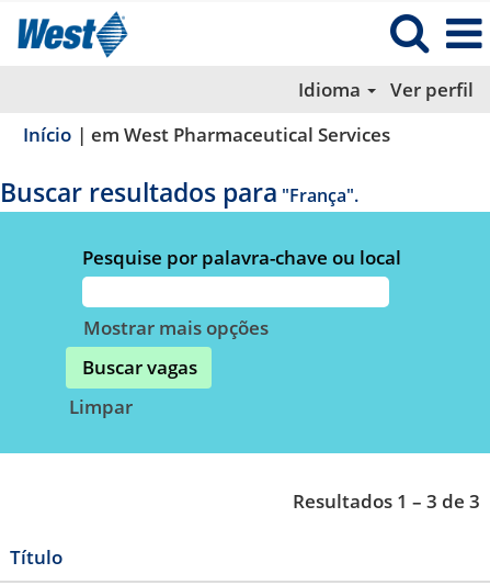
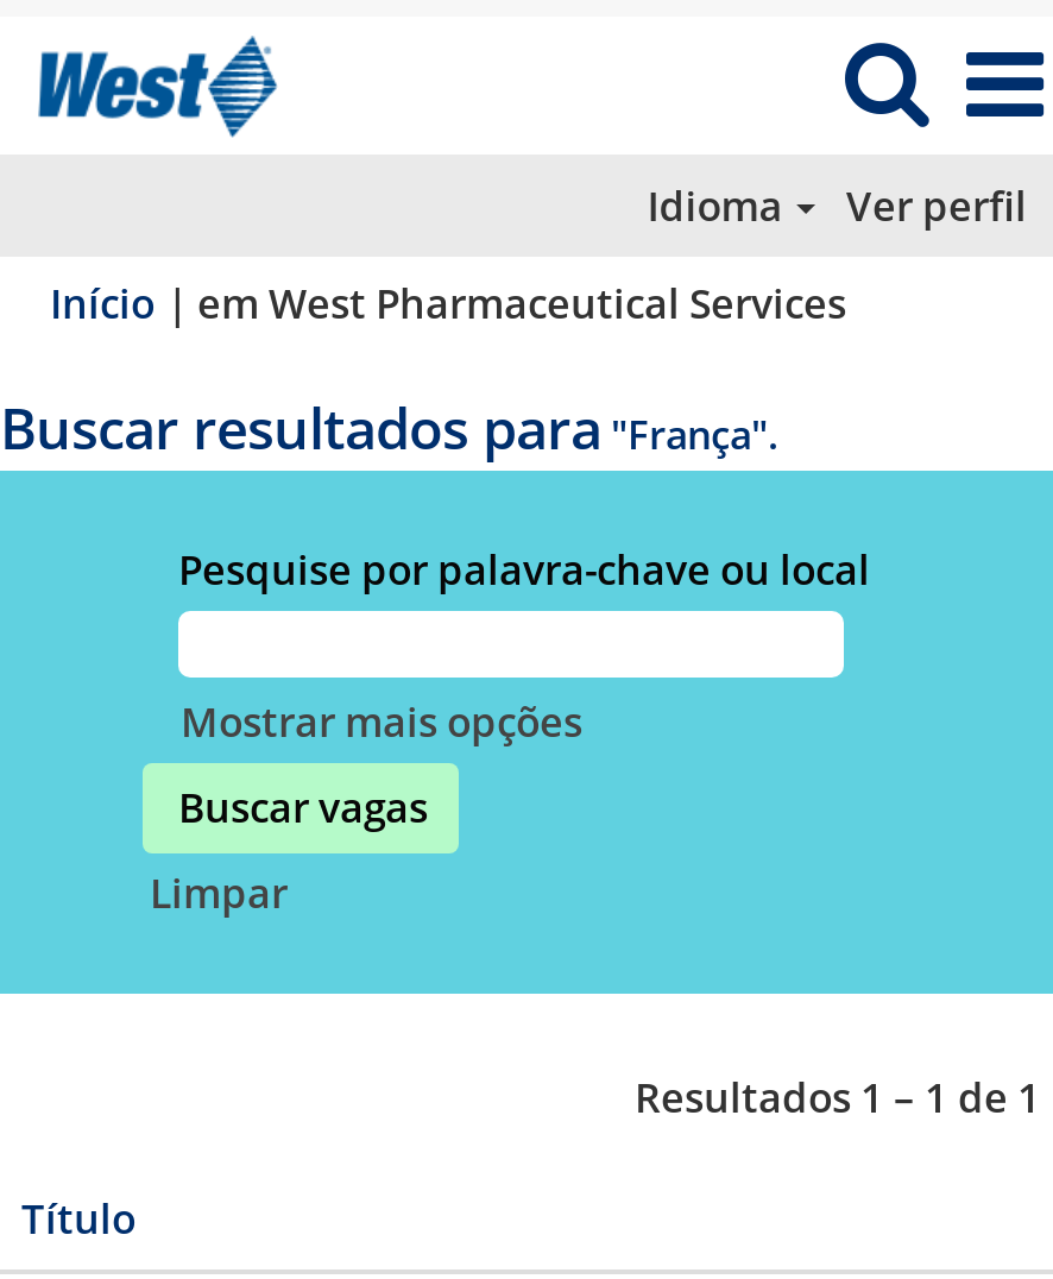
[293,488,480,514] Resultados 1 – 3 de 3 -> [635,1070,1041,1124] Resultados 1 – 1 de 1

